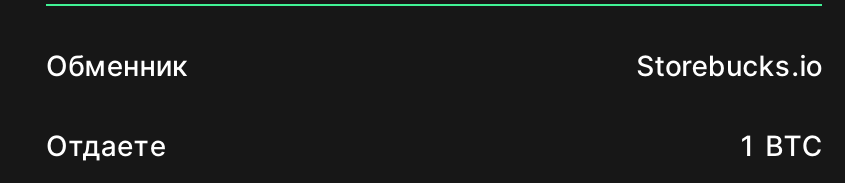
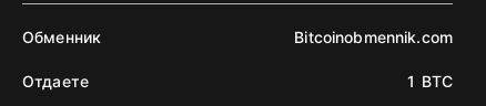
[636,48,822,82] Storebucks.io -> [294,28,453,46] Bitcoinobmennik.com

